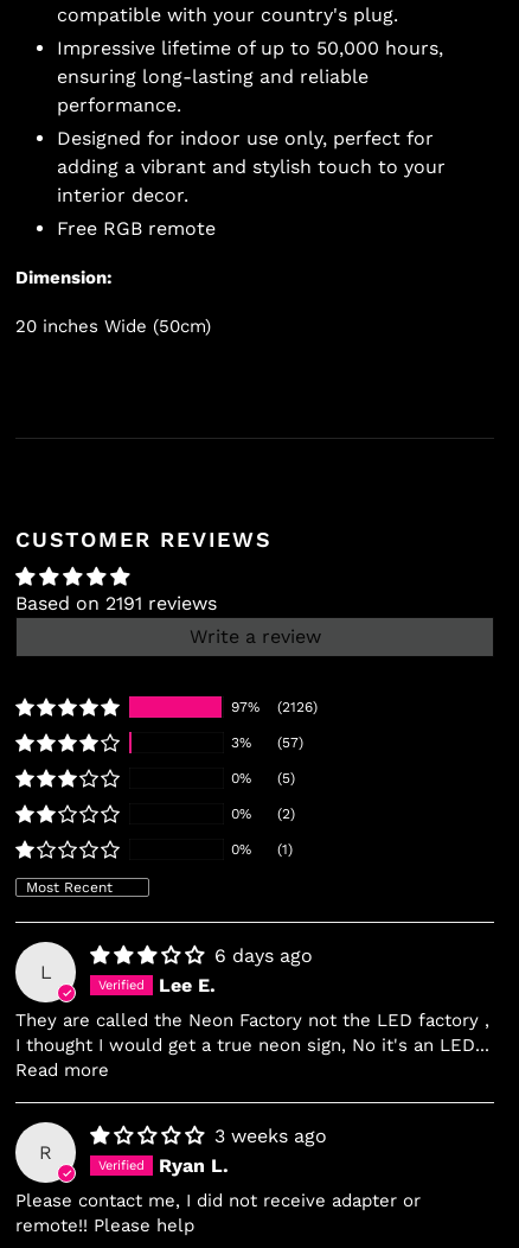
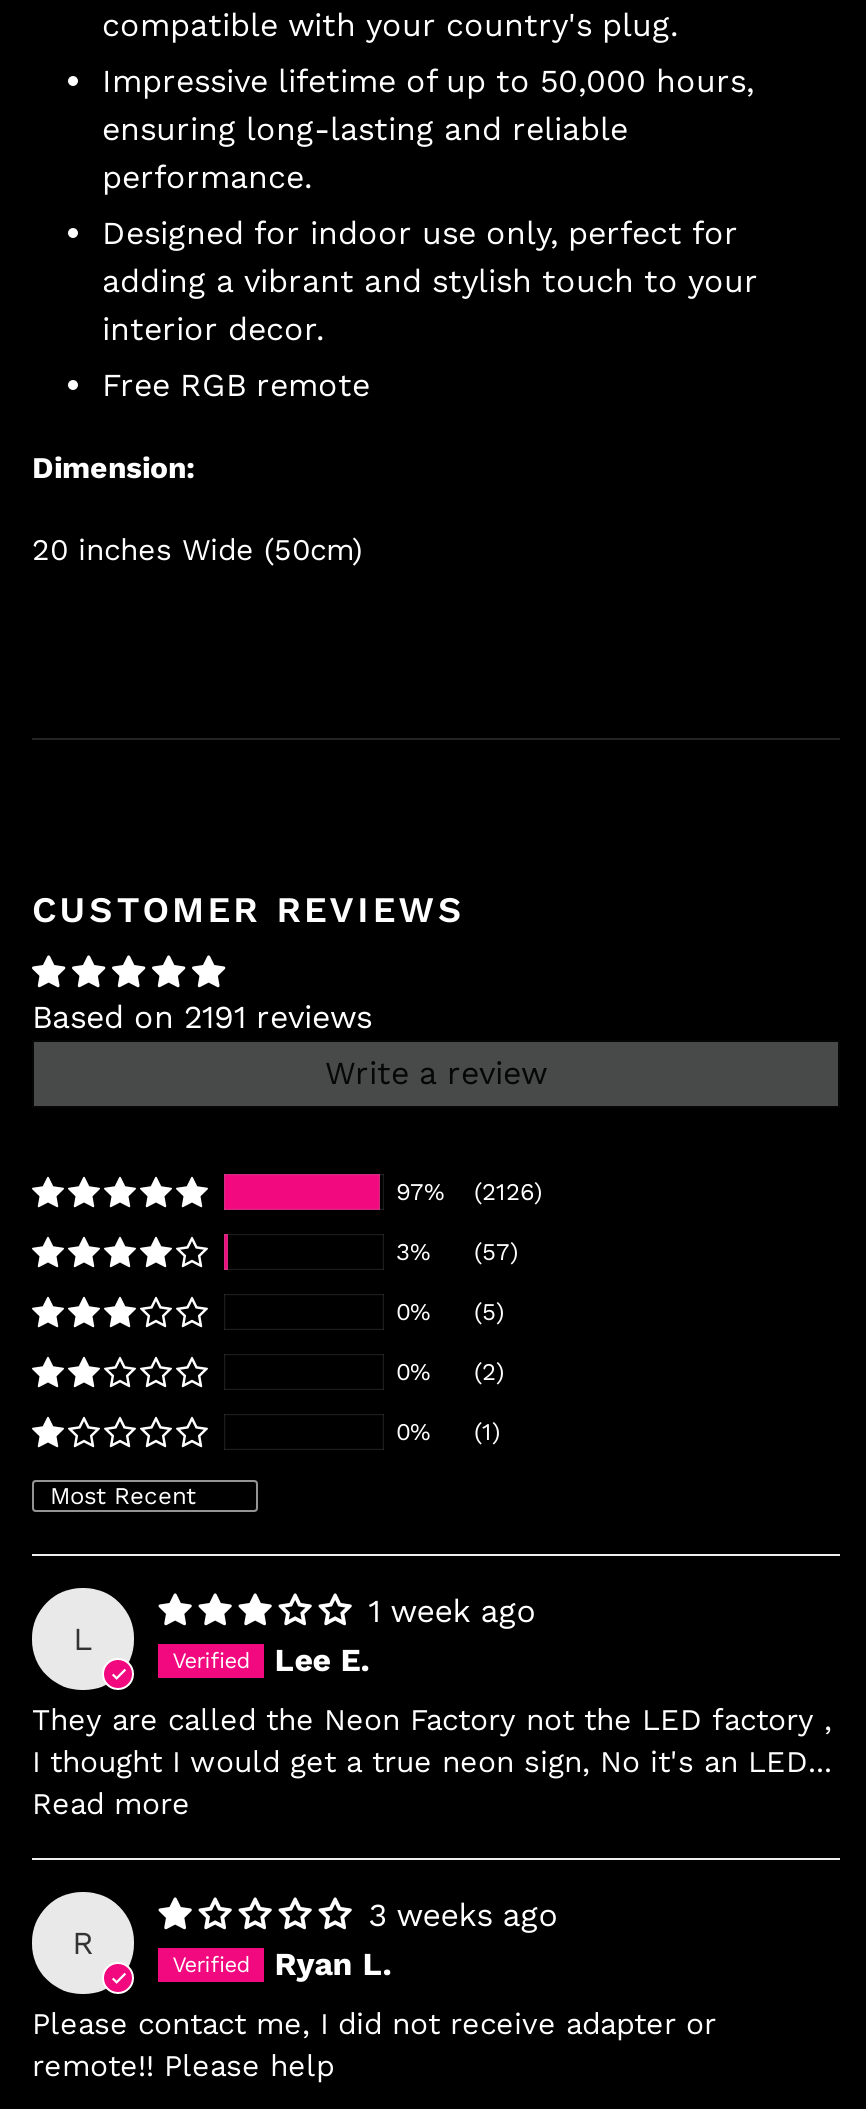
[215,944,313,967] 6 days ago -> [368,1592,536,1630] 1 week ago

